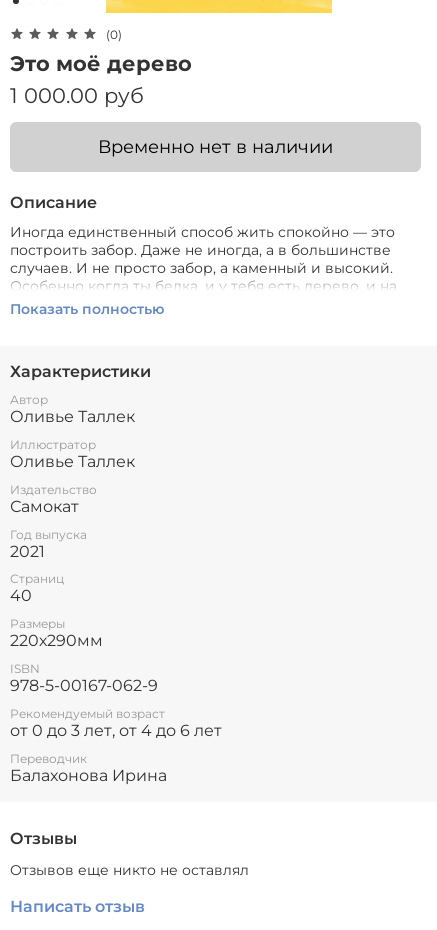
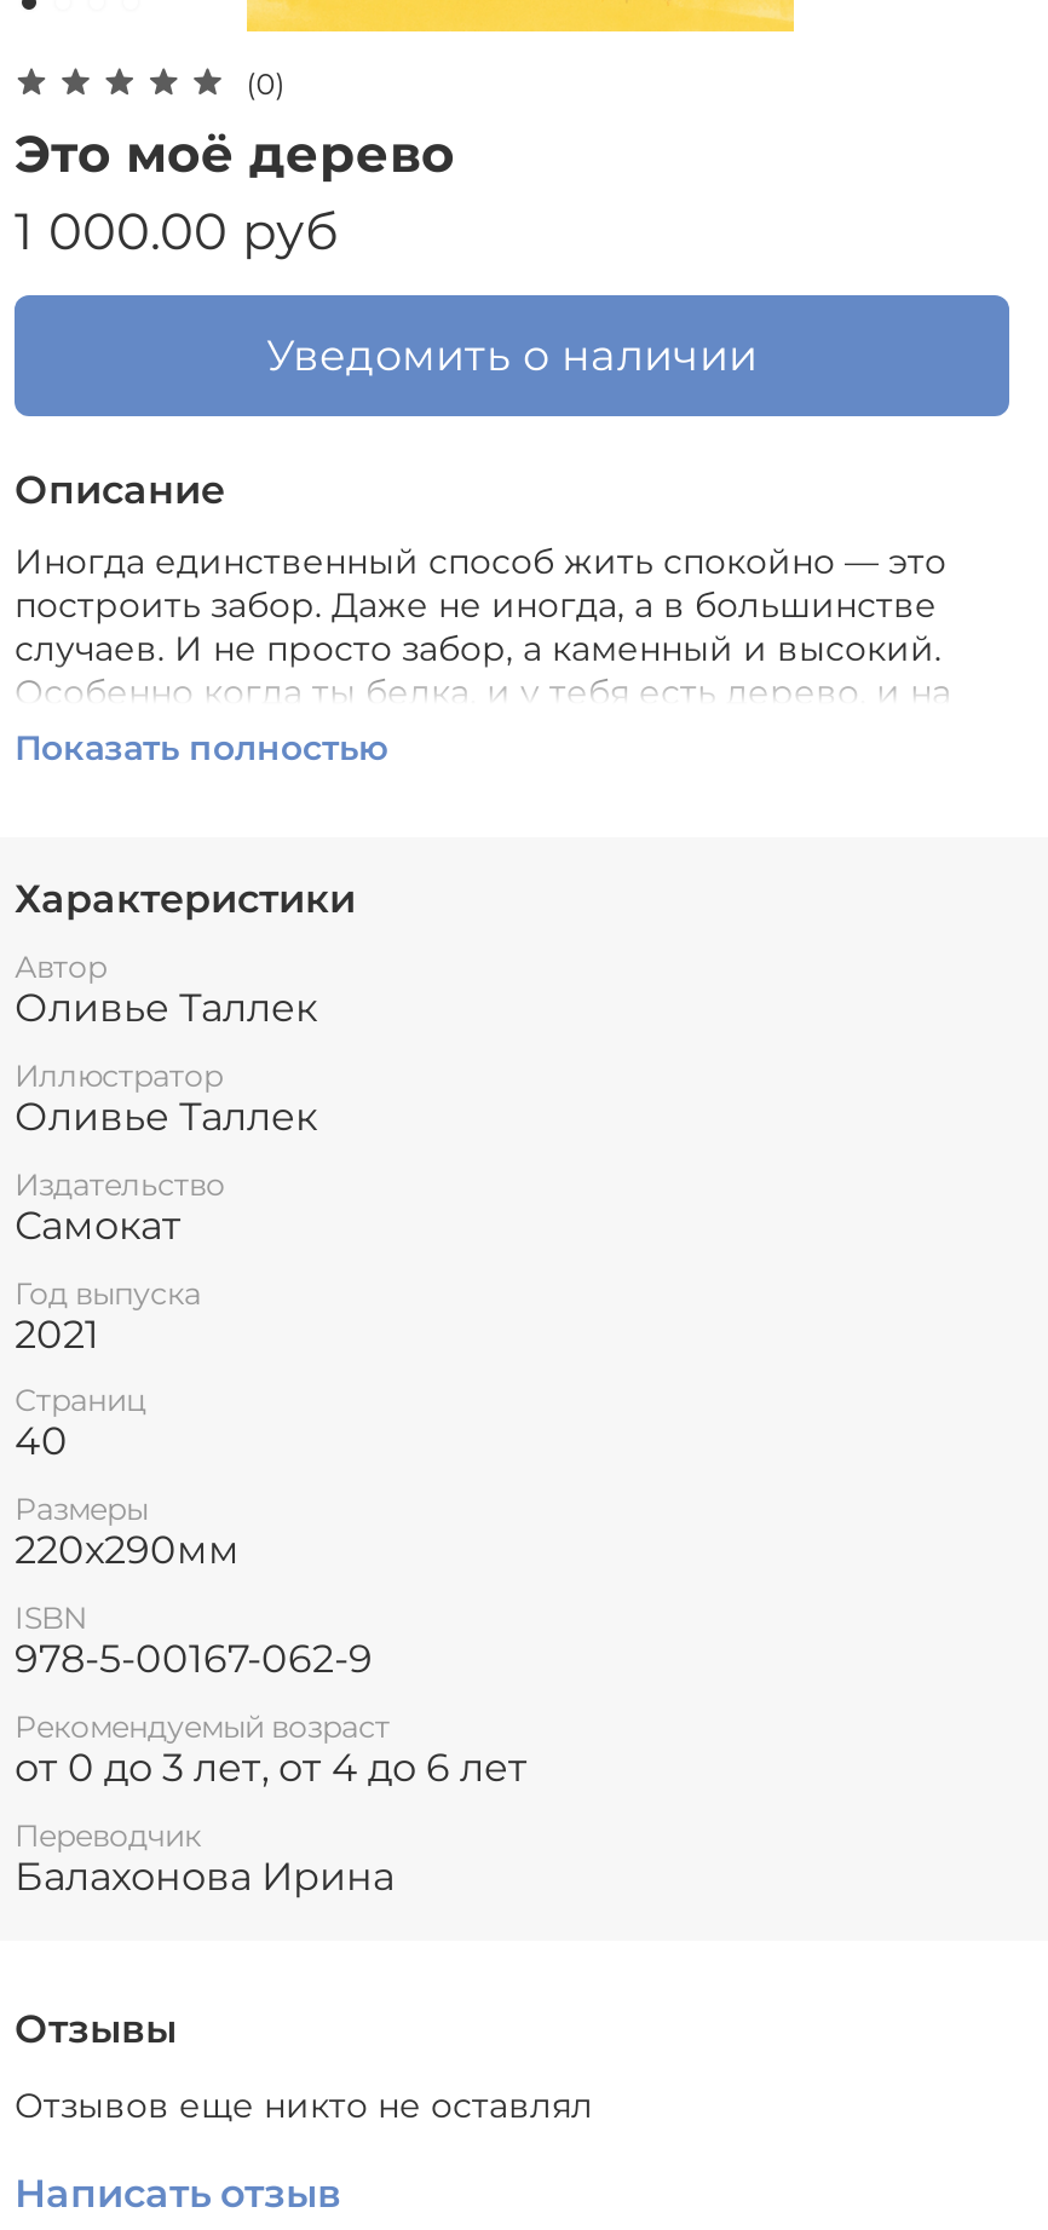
[98,136,333,157] Временно нет в наличии -> [266,330,758,380] Уведомить о наличии

